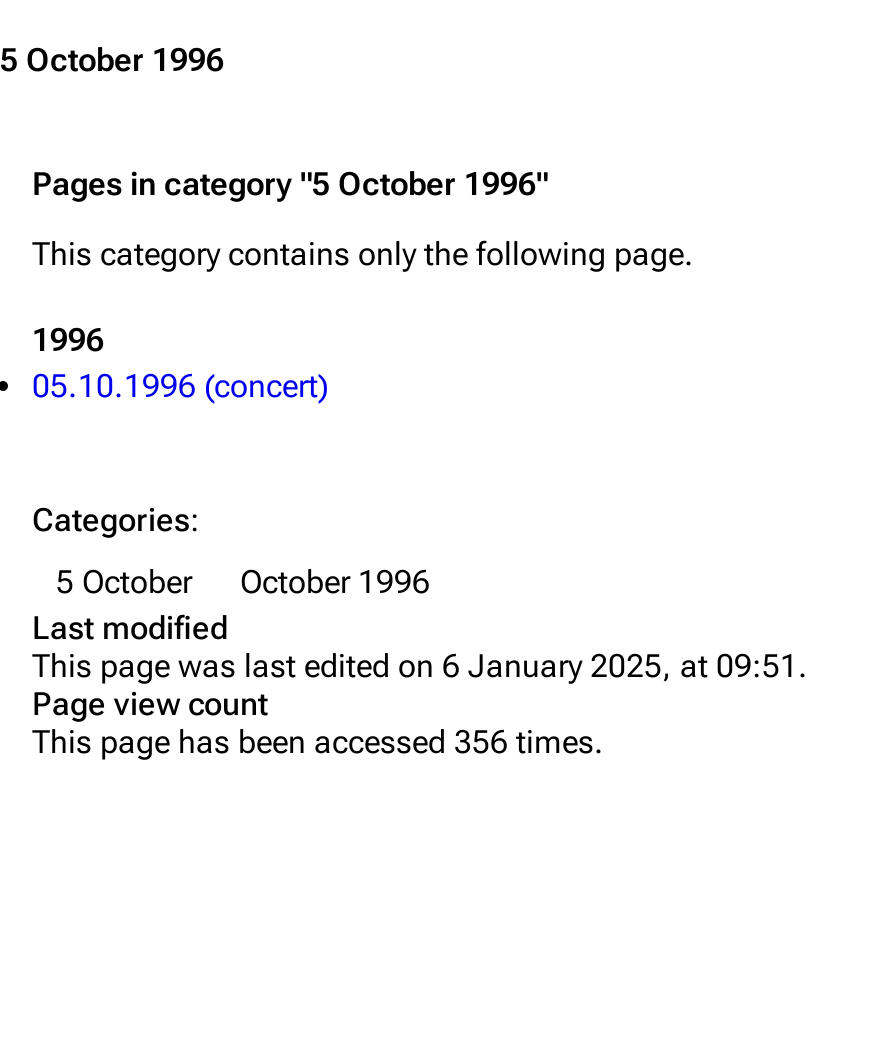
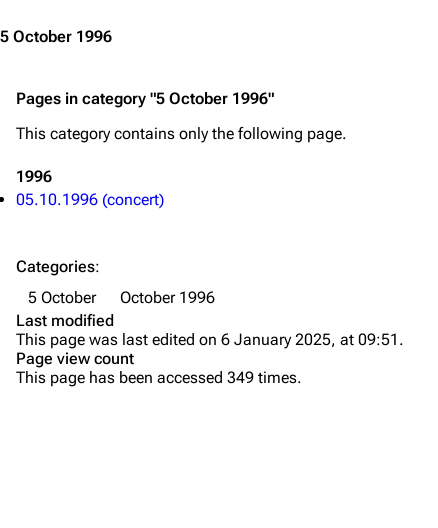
[32,723,604,761] This page has been accessed 356 times. -> [16,368,302,387] This page has been accessed 349 times.

